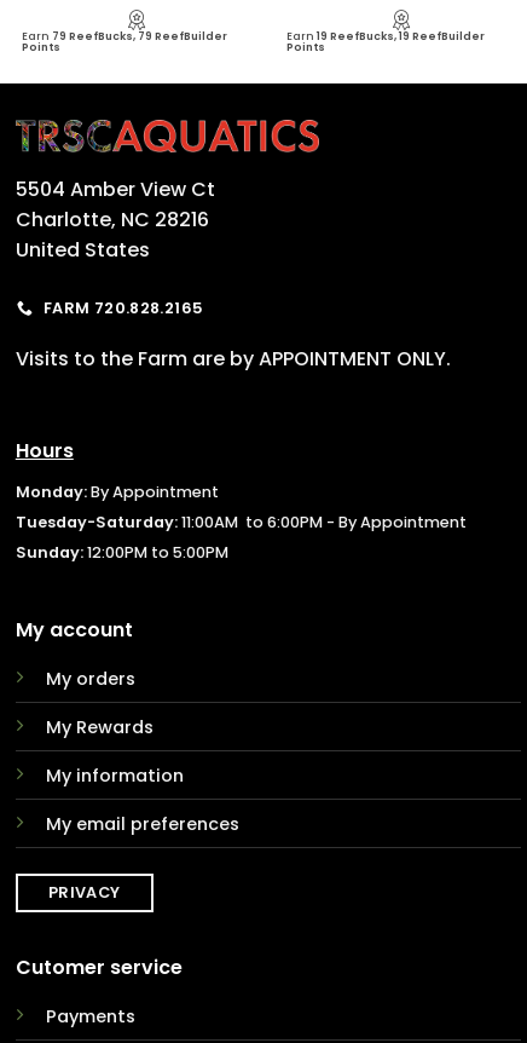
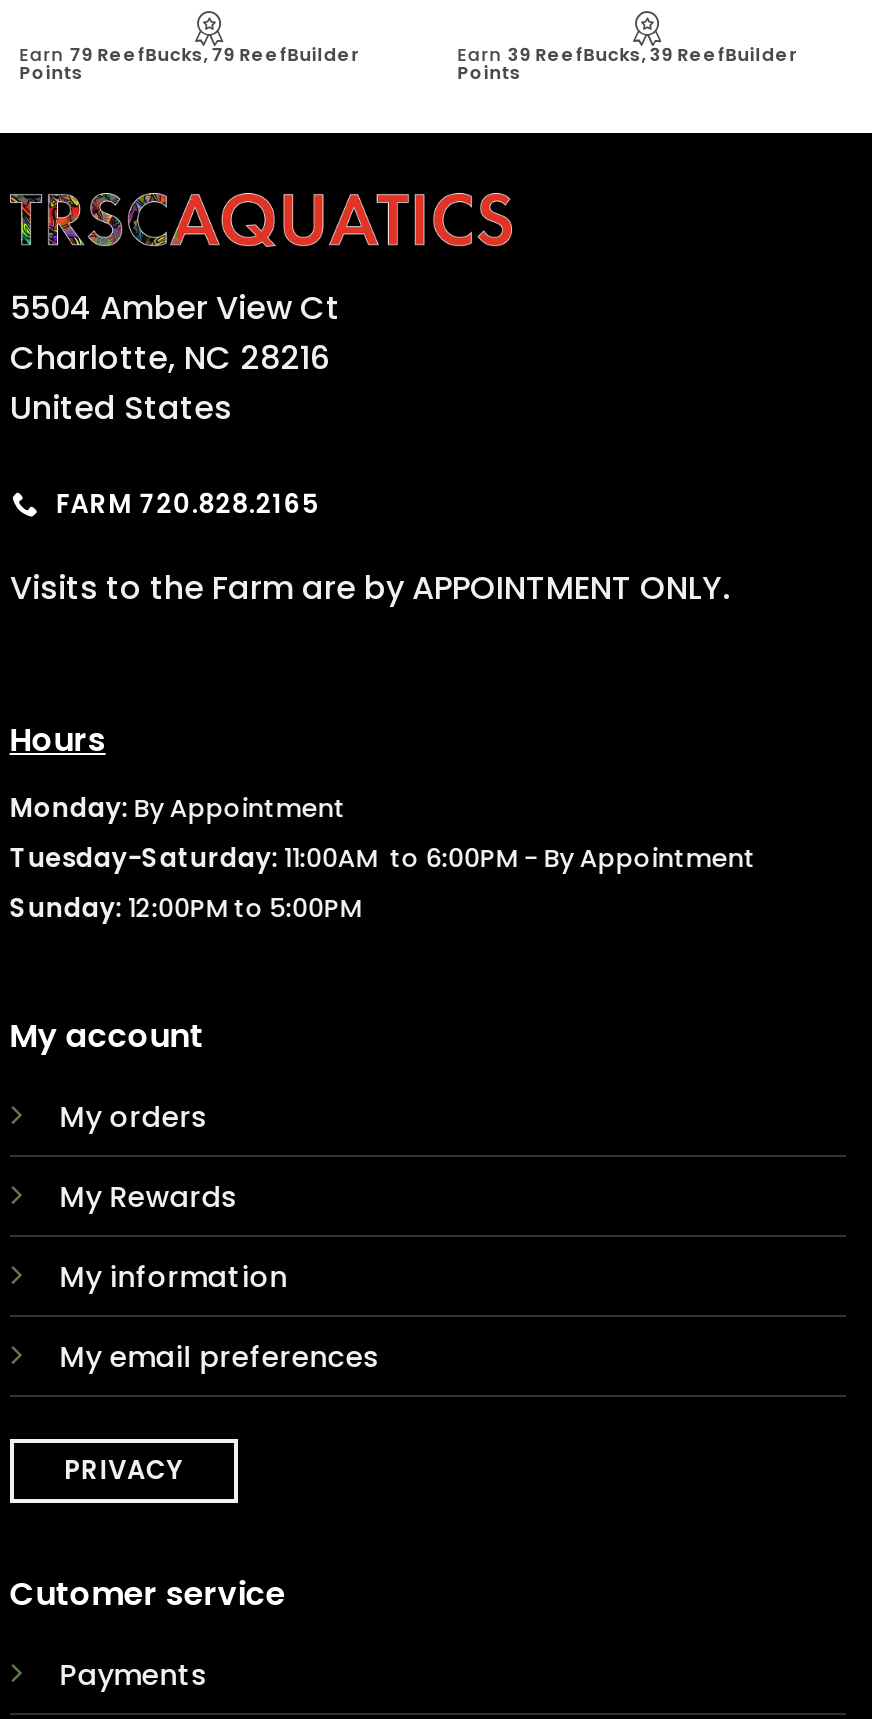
[286,29,484,44] Earn 19 ReefBucks, 19 ReefBuilder -> [458,44,798,68] Earn 39 ReefBucks, 39 ReefBuilder

